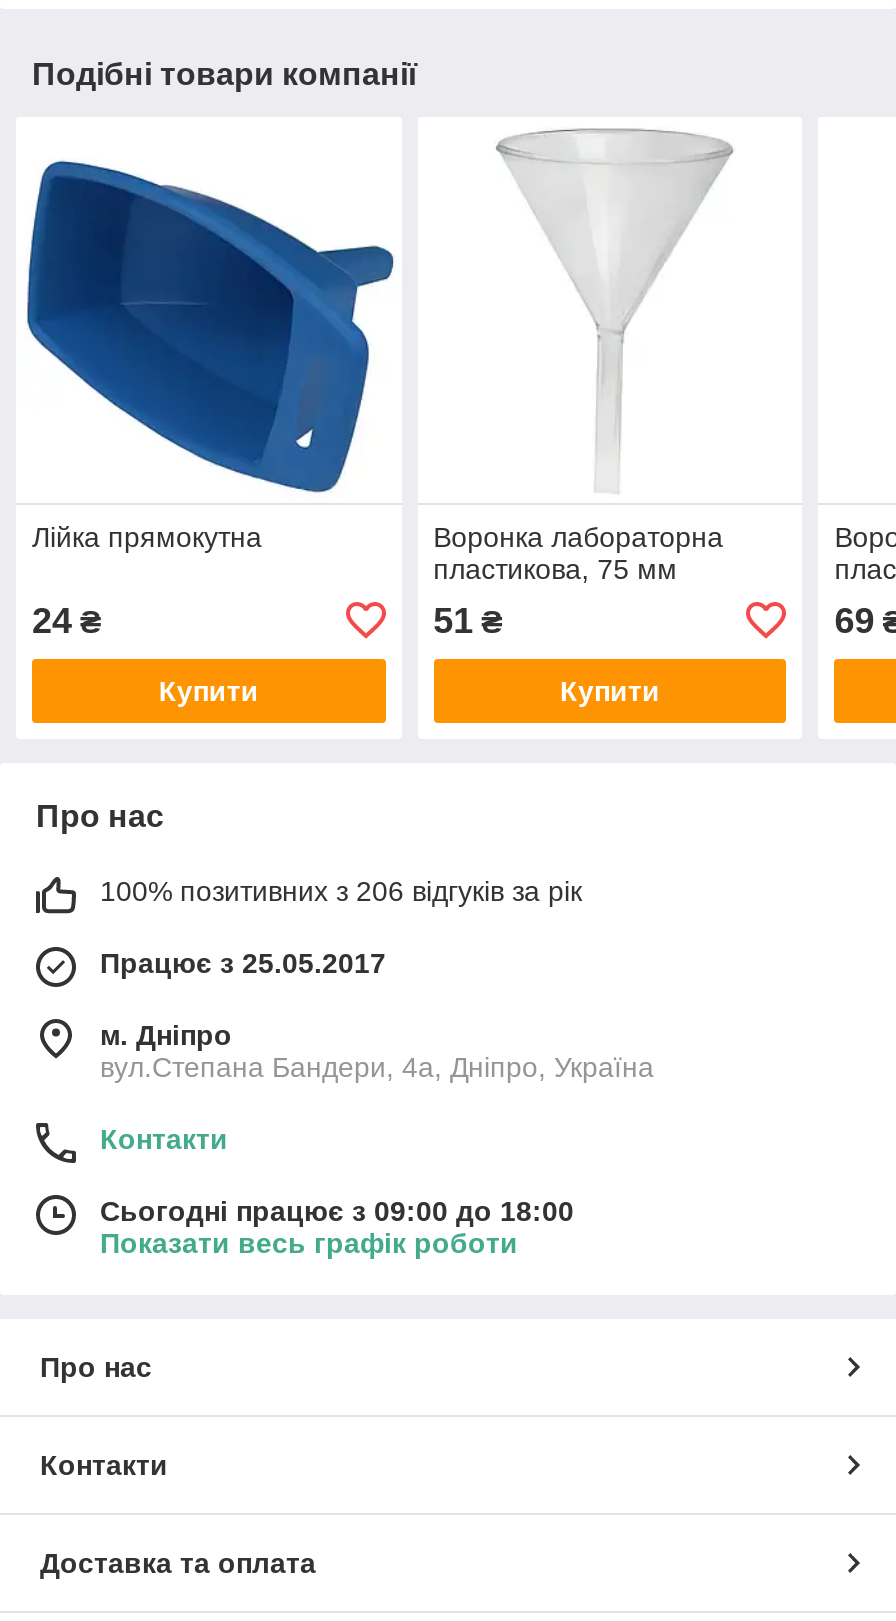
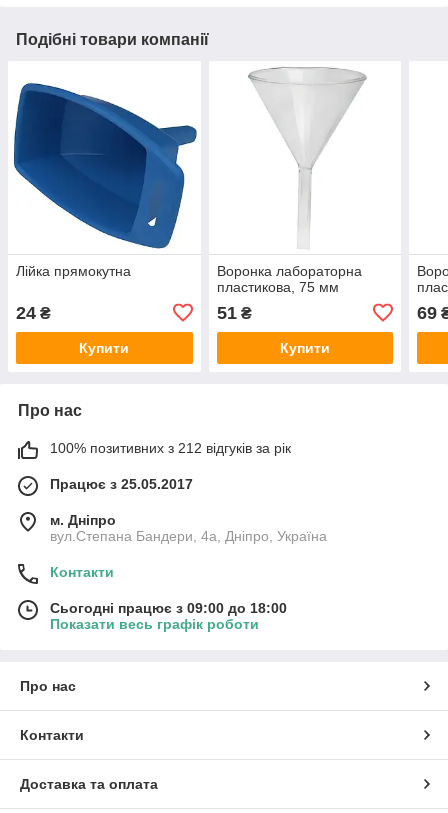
[100,875,582,907] 100% позитивних з 206 відгуків за рік -> [50,440,291,456] 100% позитивних з 212 відгуків за рік

